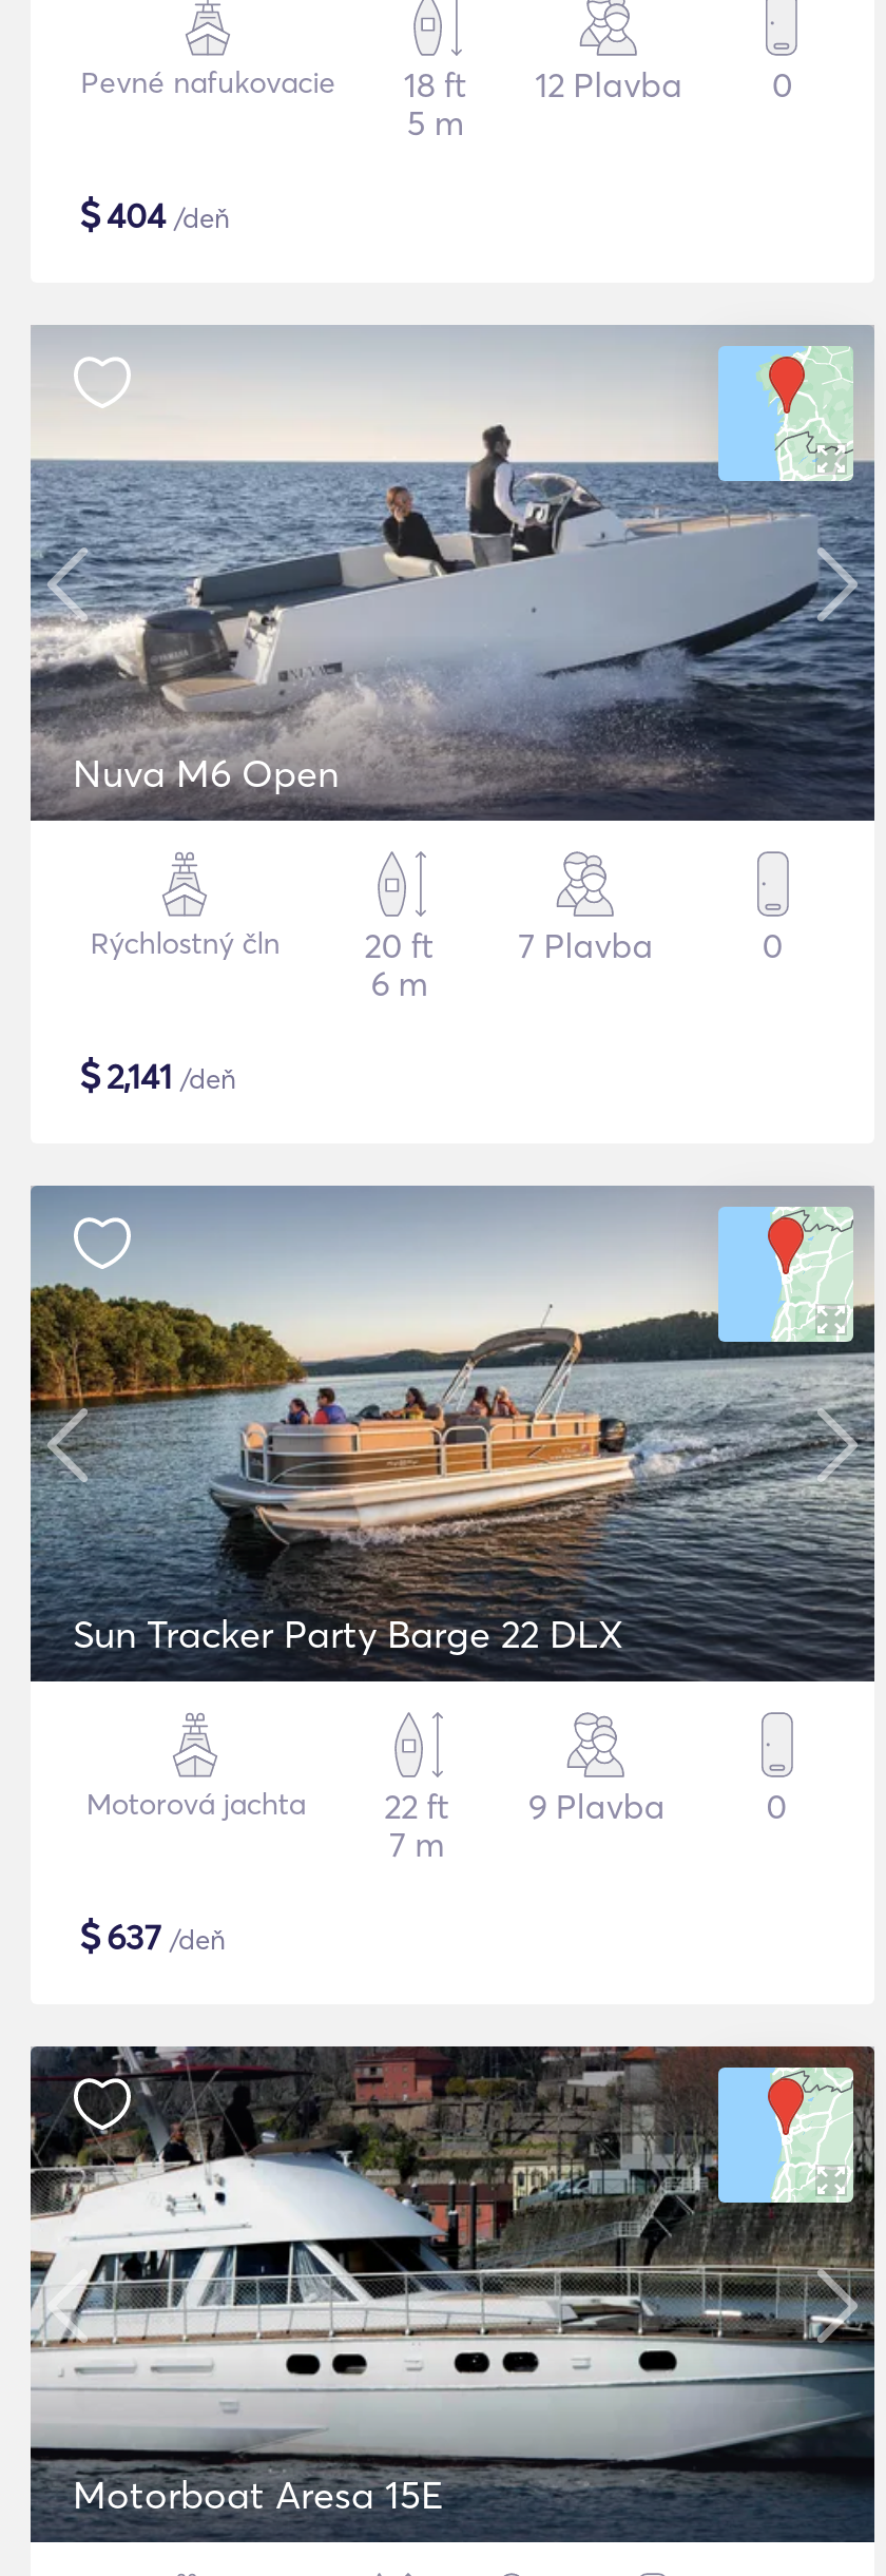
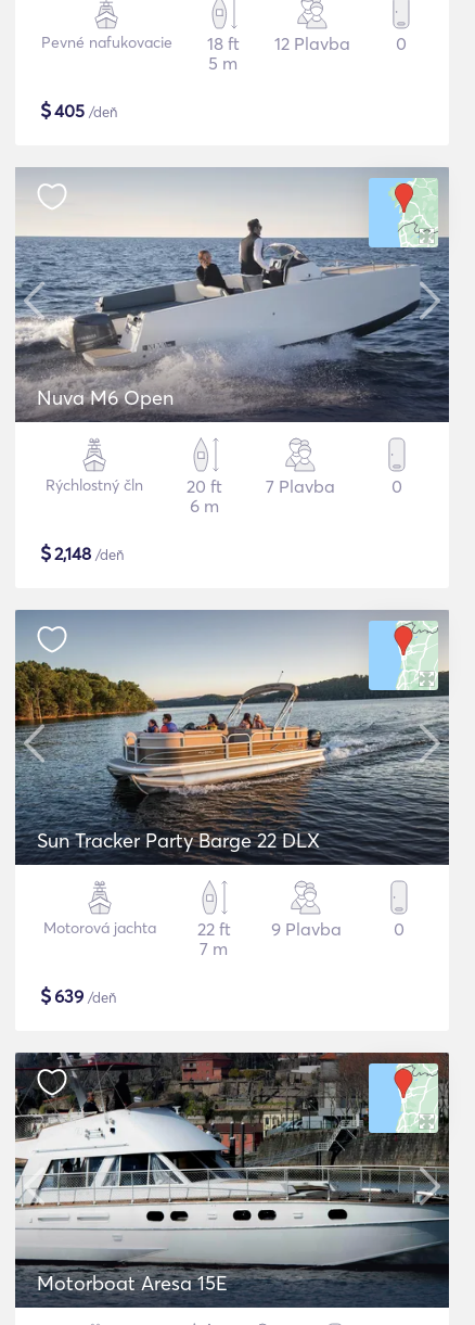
[79,190,229,238] $404 /deň -> [40,98,117,123] $405 /deň
[79,1051,235,1099] $2,141 /deň -> [40,540,124,565] $2,148 /deň
[79,1911,225,1960] $637 /deň -> [40,983,116,1008] $639 /deň

